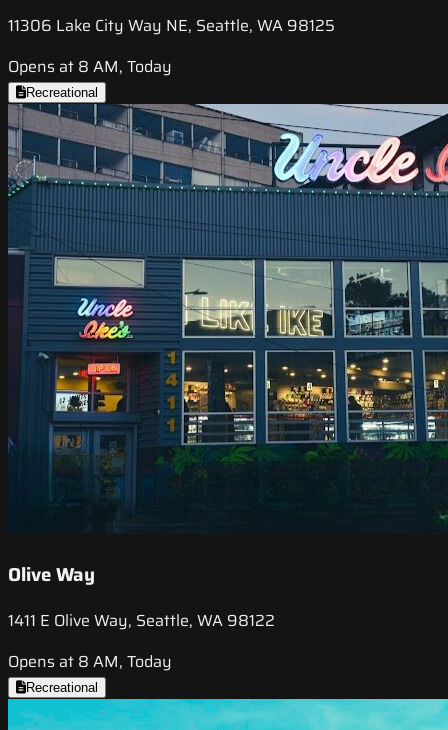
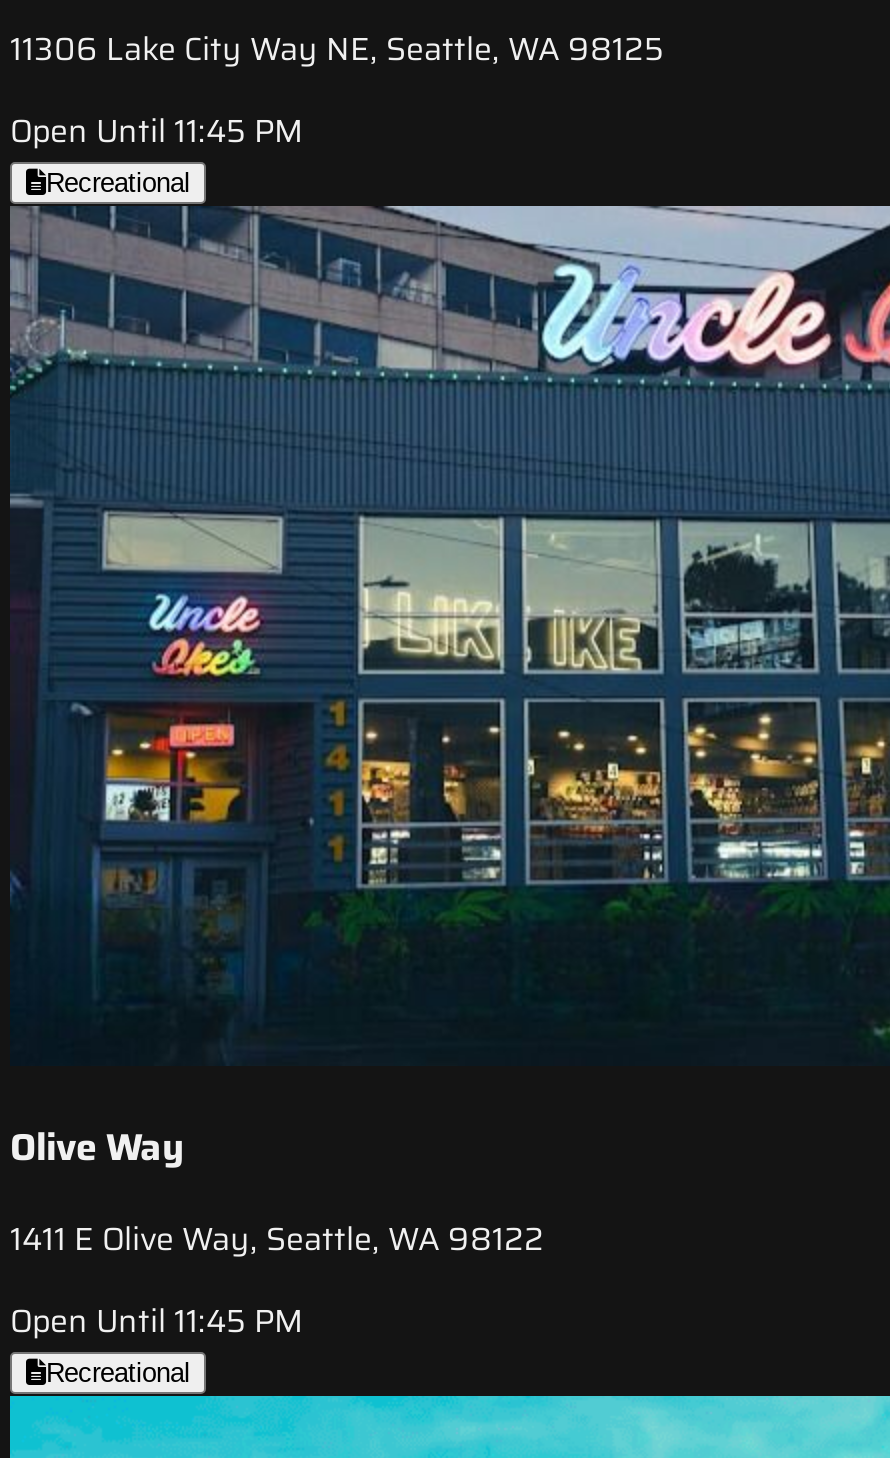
[8,54,172,79] Opens at 8 AM, Today -> [10,107,304,157] Open Until 11:45 PM
[8,649,172,674] Opens at 8 AM, Today -> [10,1296,304,1346] Open Until 11:45 PM

